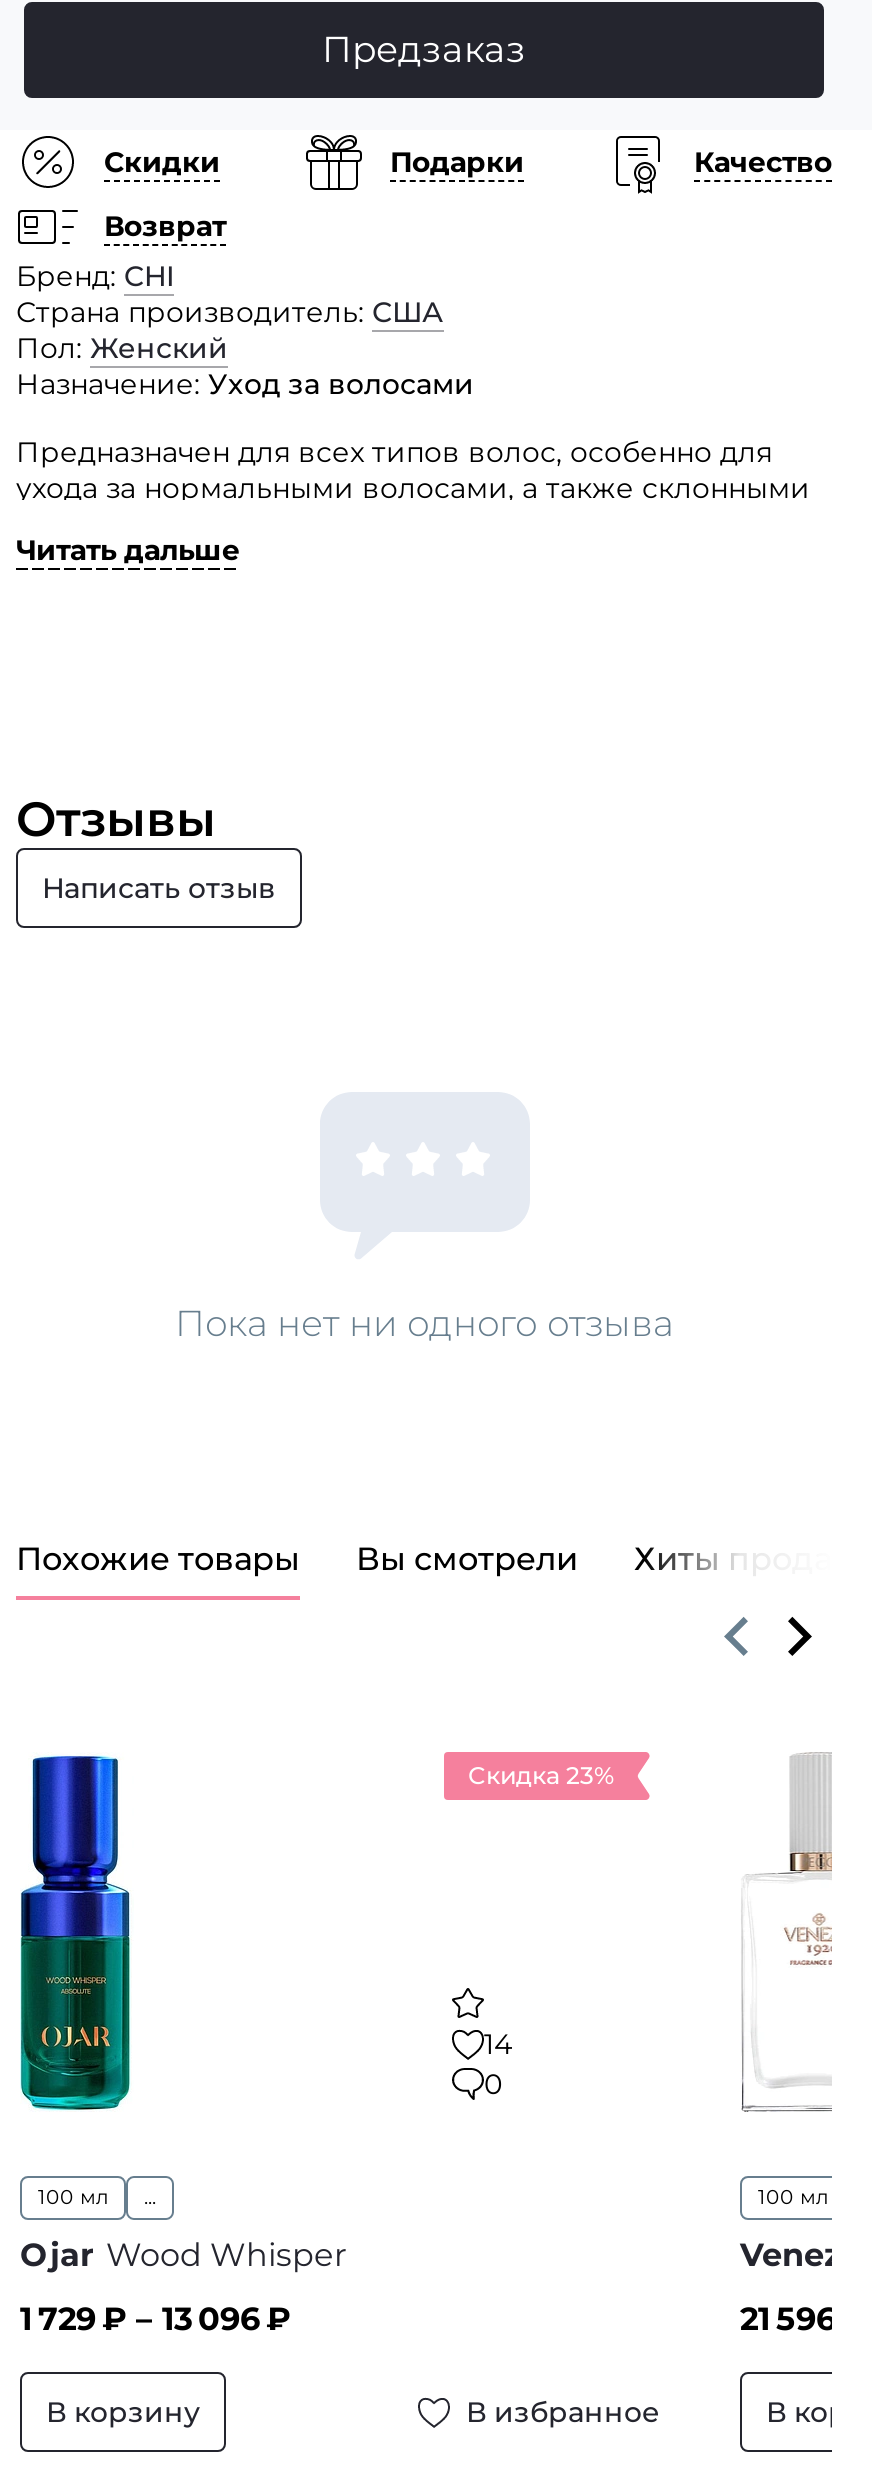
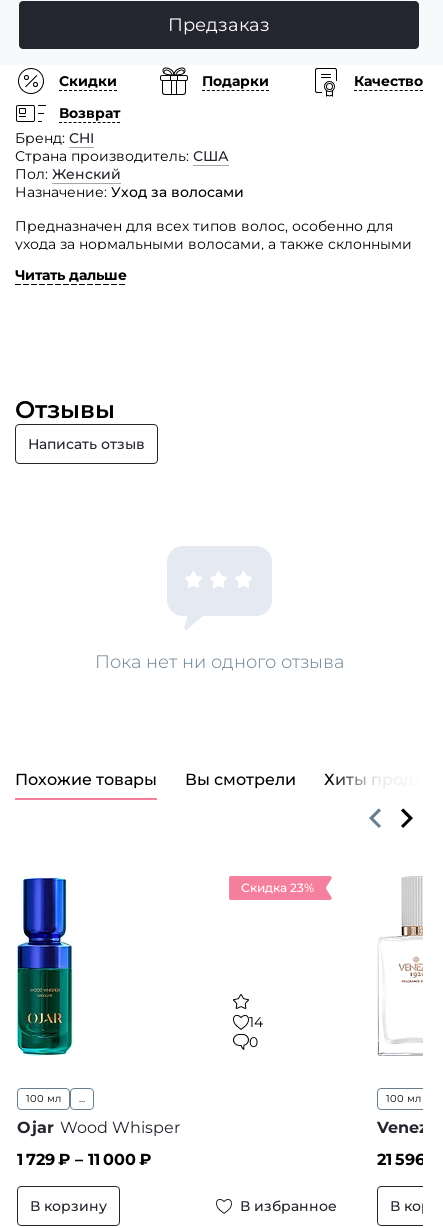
[20,2300,290,2338] 1 729 ₽ – 13 096 ₽ -> [17,1150,151,1169] 1 729 ₽ – 11 000 ₽

